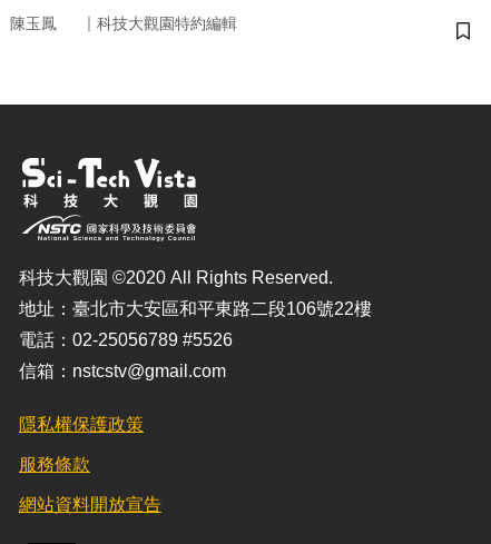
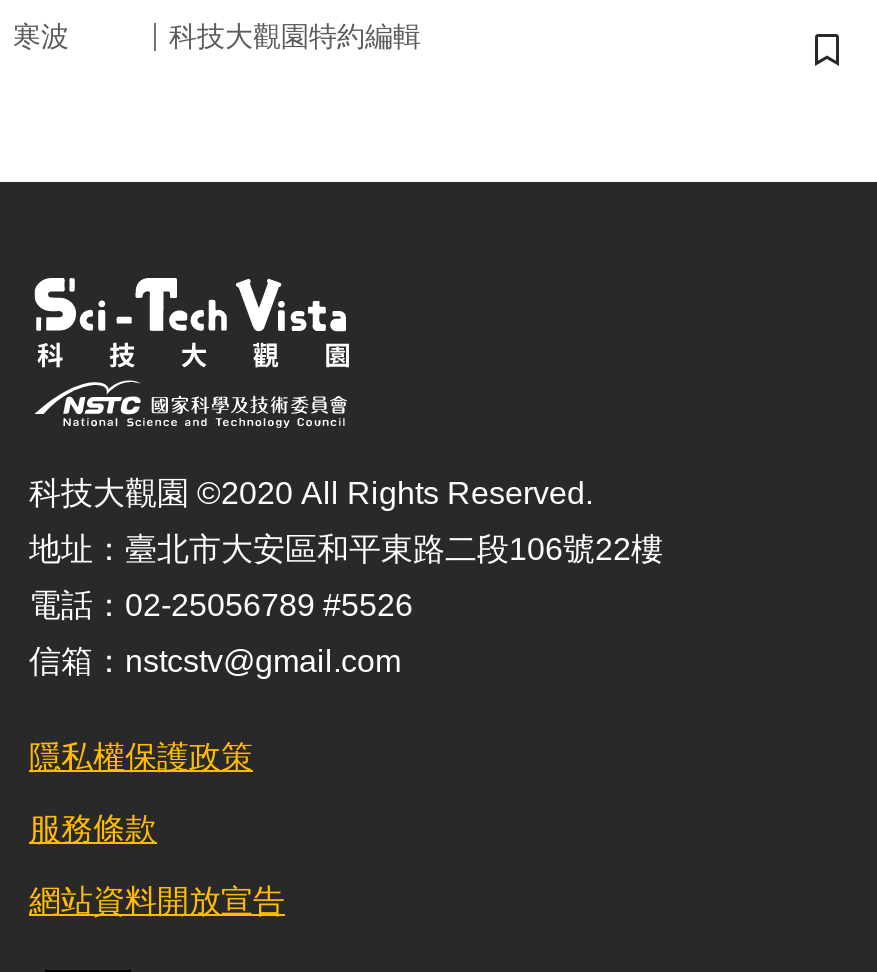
[10,14,57,32] 陳玉鳳 -> [13,20,69,52] 寒波

